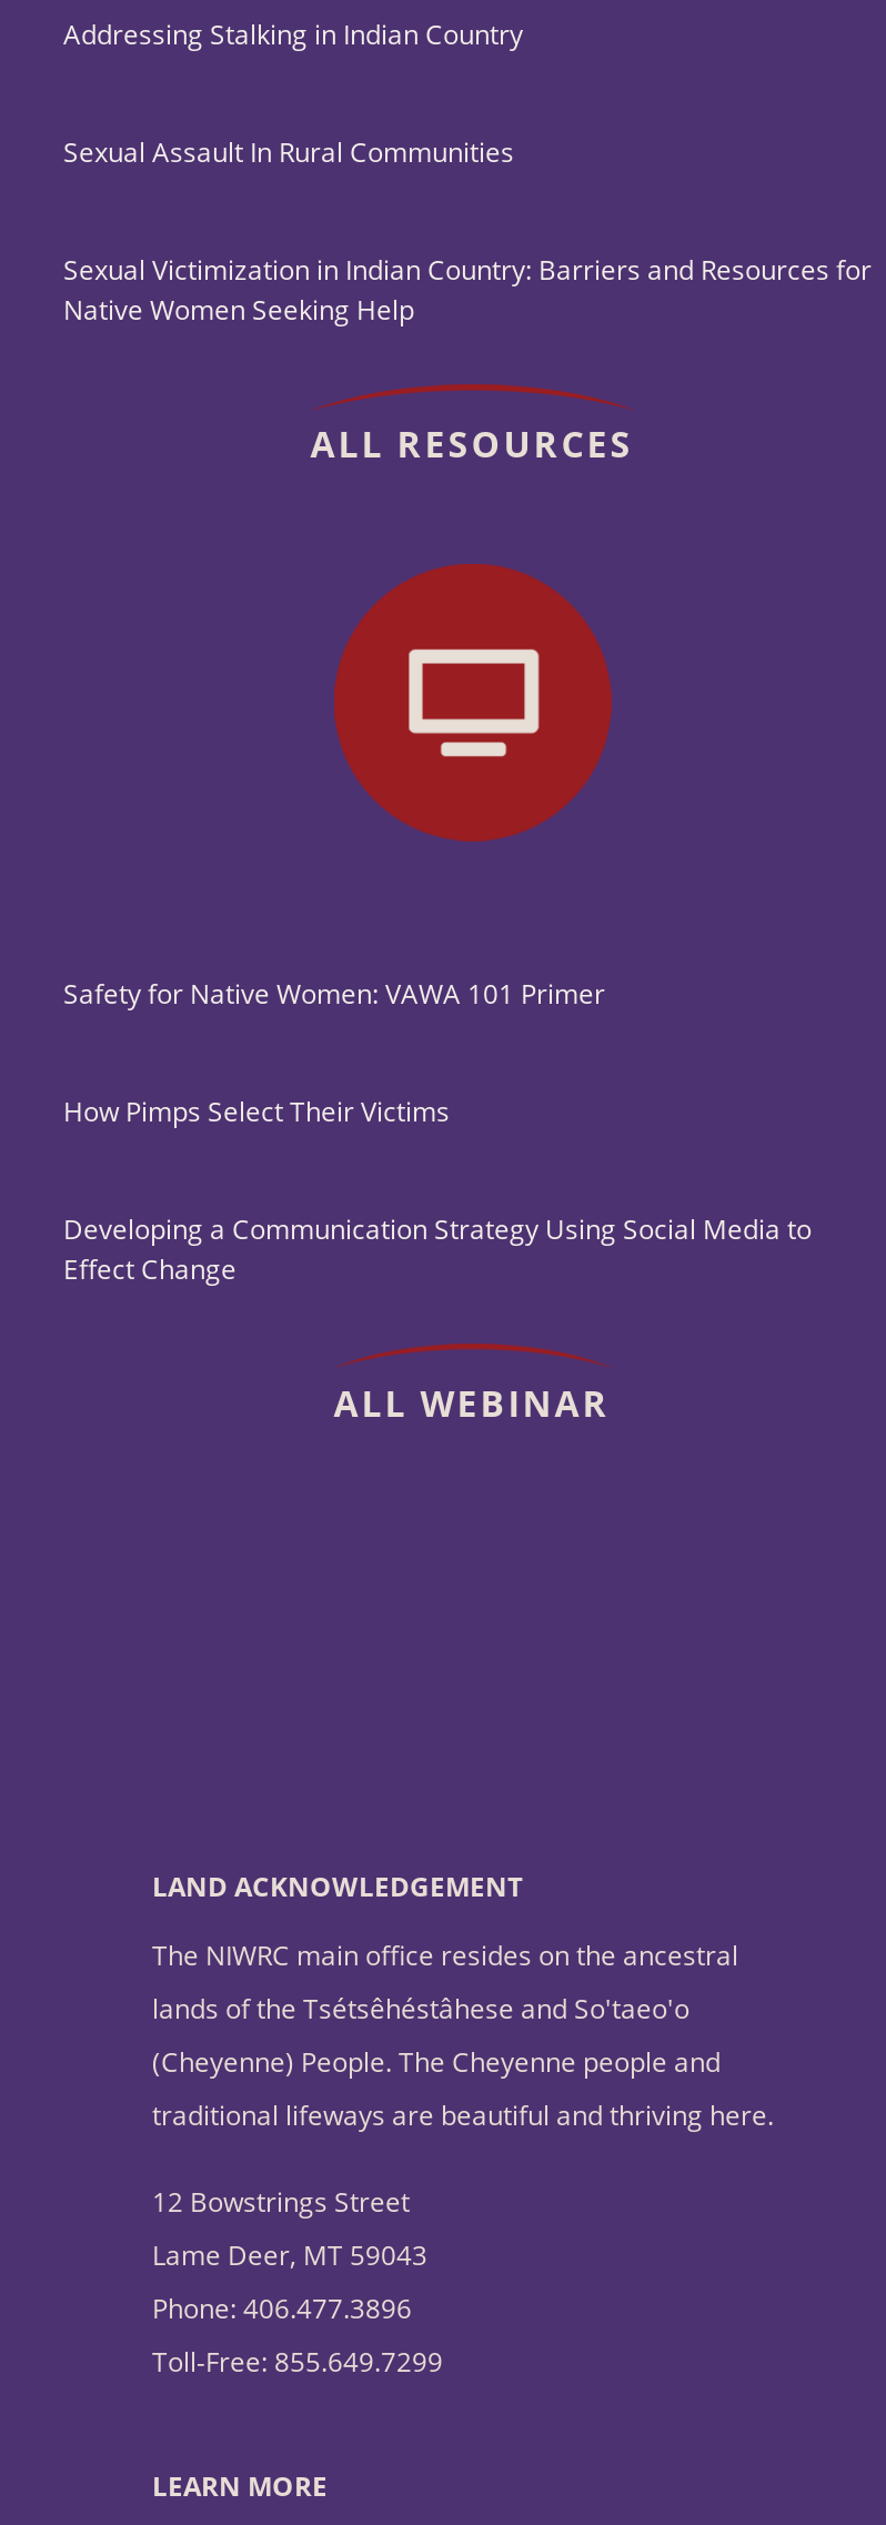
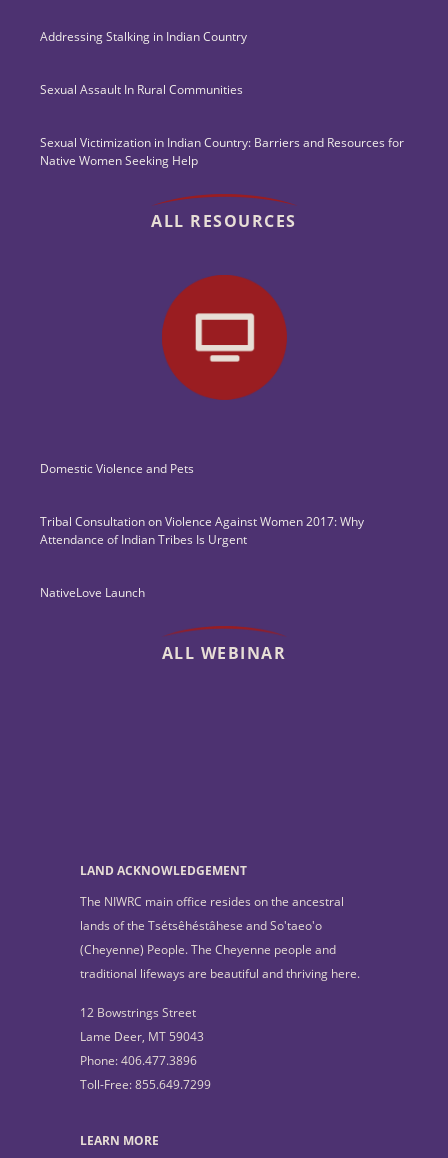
[63,974,605,1012] Safety for Native Women: VAWA 101 Primer -> [40,460,194,477] Domestic Violence and Pets
[63,1092,450,1130] How Pimps Select Their Victims -> [40,513,364,548] Tribal Consultation on Violence Against Women 2017: Why | Attendance of Indian Tribes Is Urgent
[63,1210,812,1287] Developing a Communication Strategy Using Social Media to | Effect Change -> [40,584,145,601] NativeLove Launch

